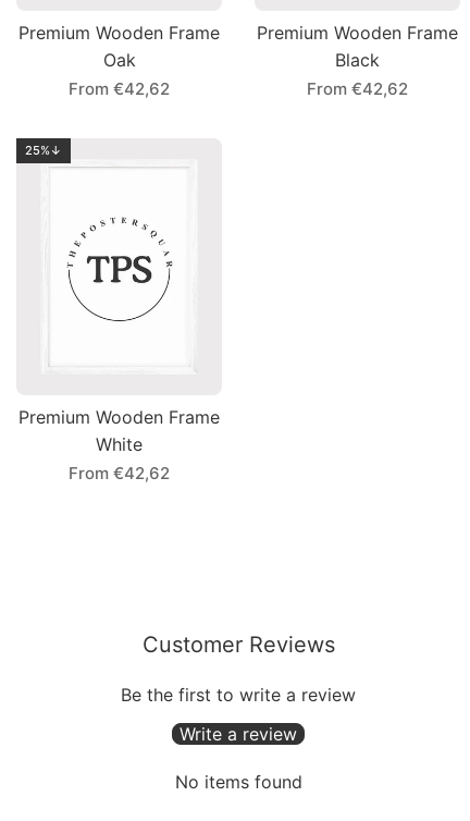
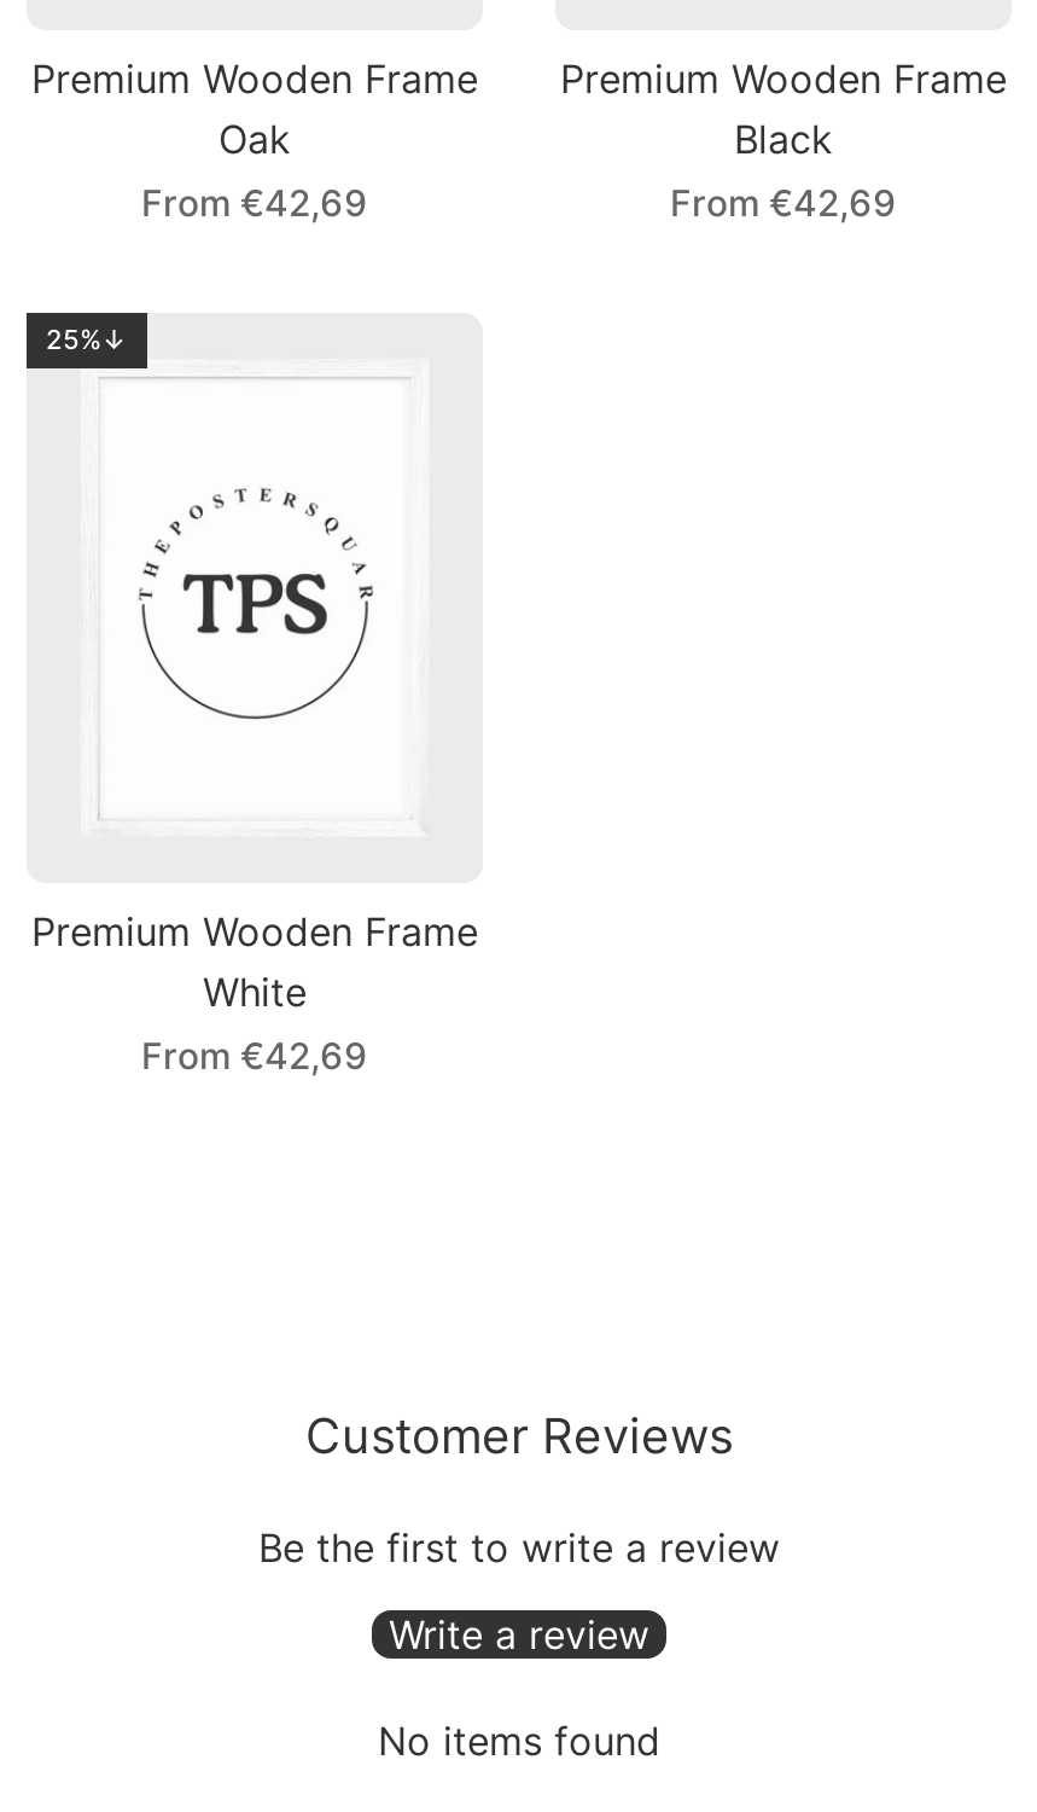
[69,78,170,99] From €42,62 -> [141,179,368,225] From €42,69
[307,78,408,99] From €42,62 -> [670,179,897,225] From €42,69
[69,463,170,483] From €42,62 -> [141,1032,368,1078] From €42,69

